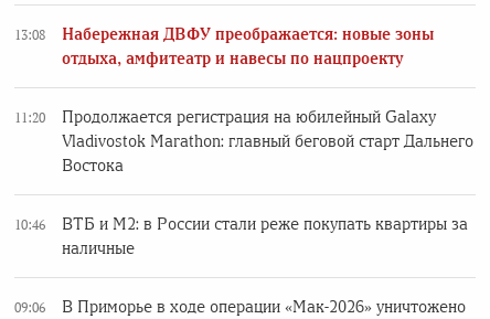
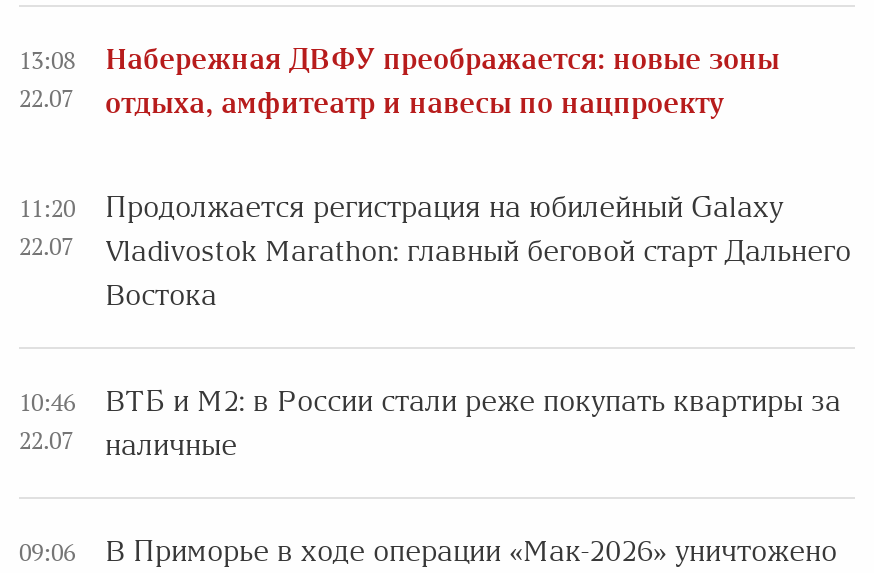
none -> [19,83,73,113] 22.07
none -> [19,231,73,261] 22.07
none -> [19,425,73,455] 22.07

